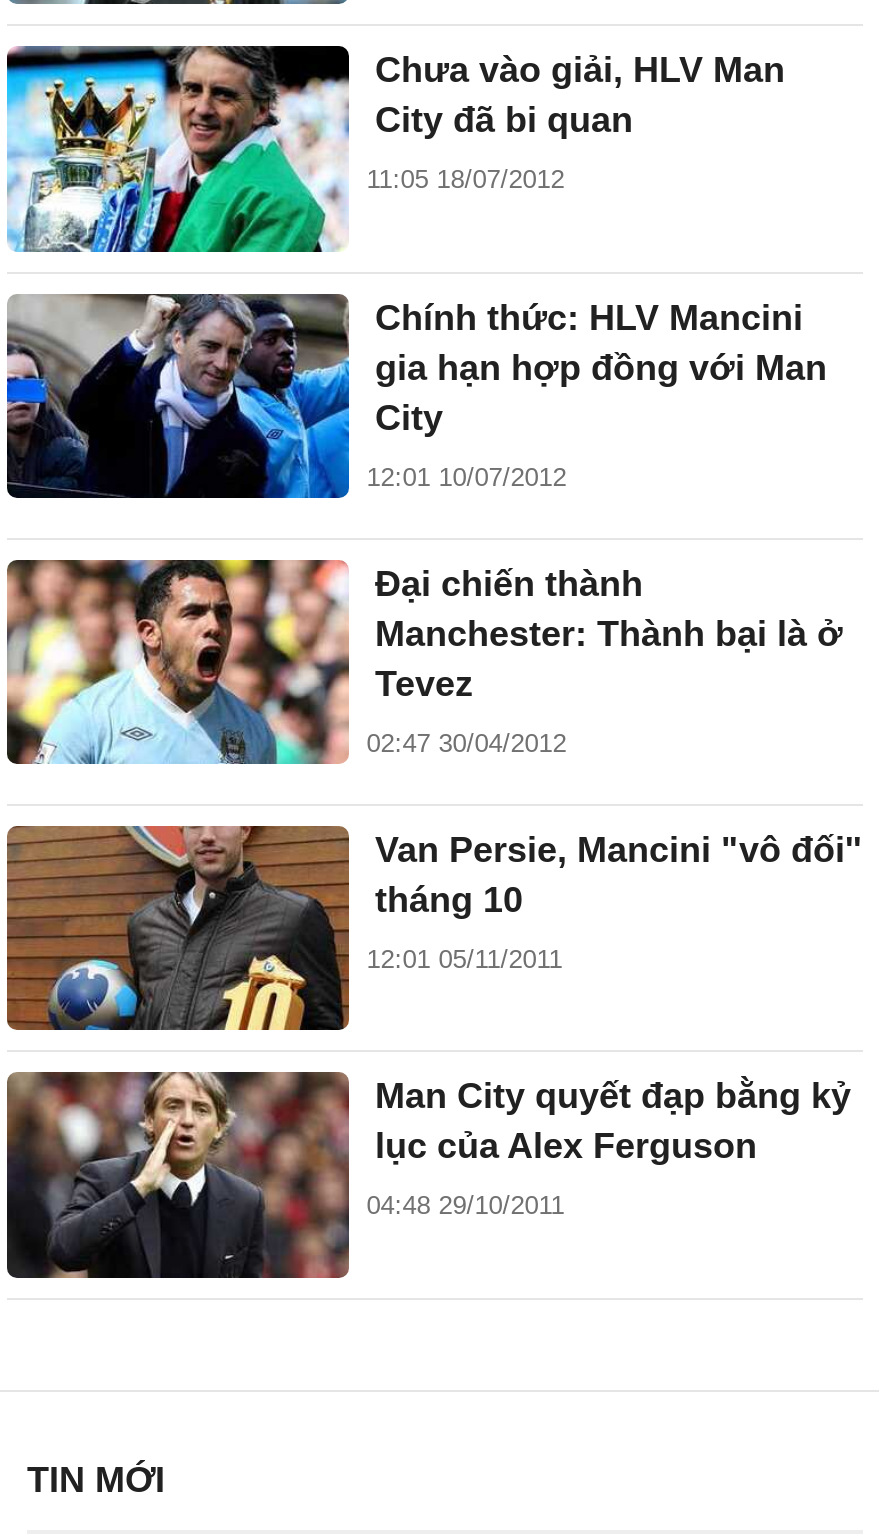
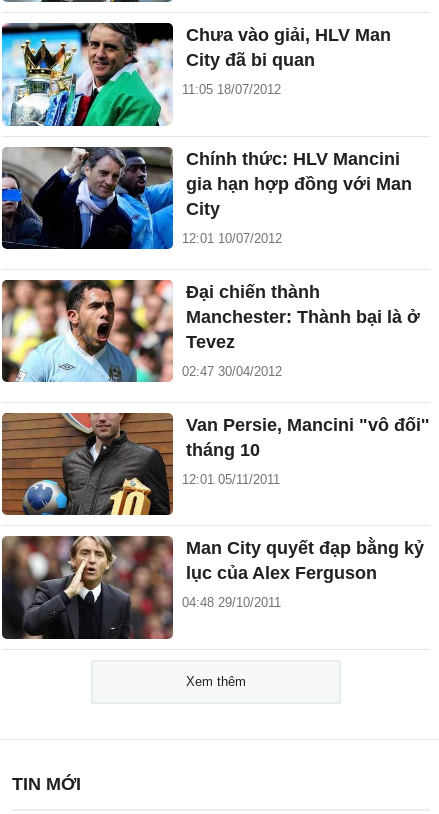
none -> [186,674,246,689] Xem thêm

